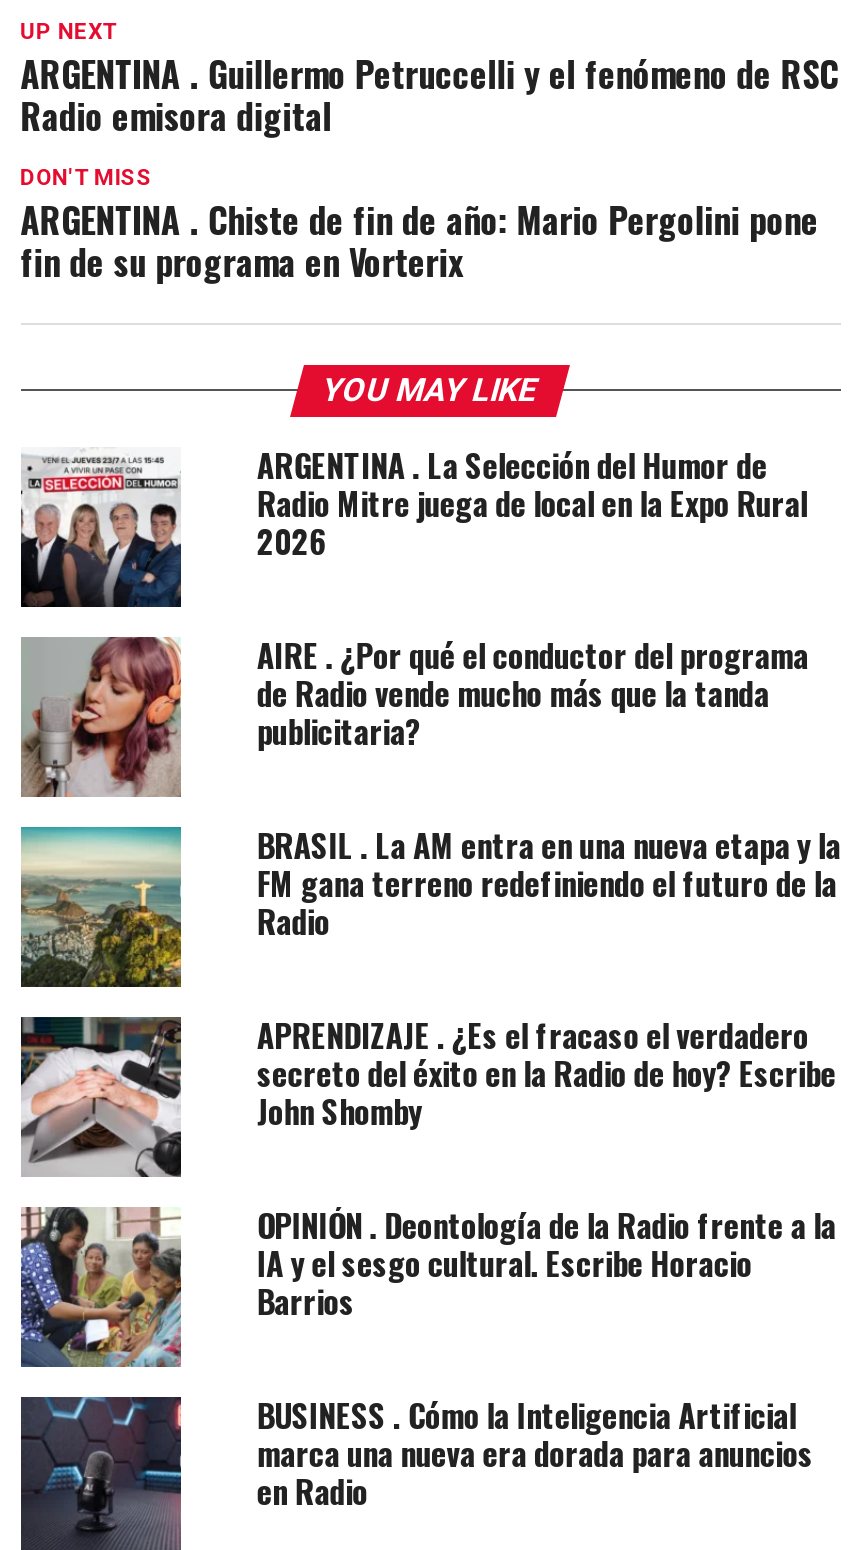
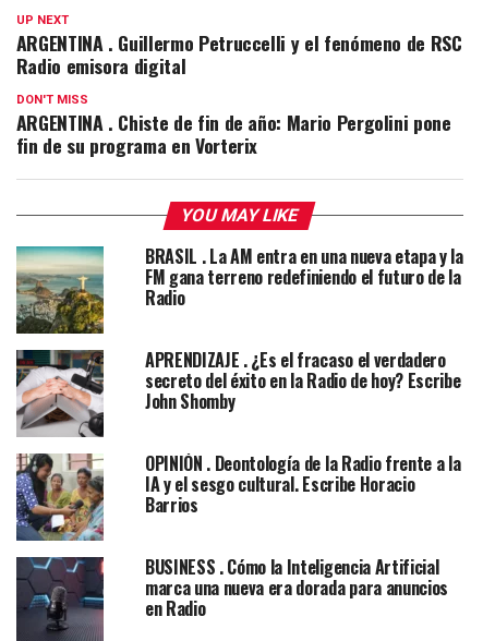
[19,441,809,755] [image] | ARGENTINA . La Selección del Humor de | Radio Mitre juega de local en la Expo Rural | 2026 | AIRE . ¿Por qué el conductor del programa | de Radio vende mucho más que la tanda | publicitaria? -> none
[21,636,183,798] [image] -> none

